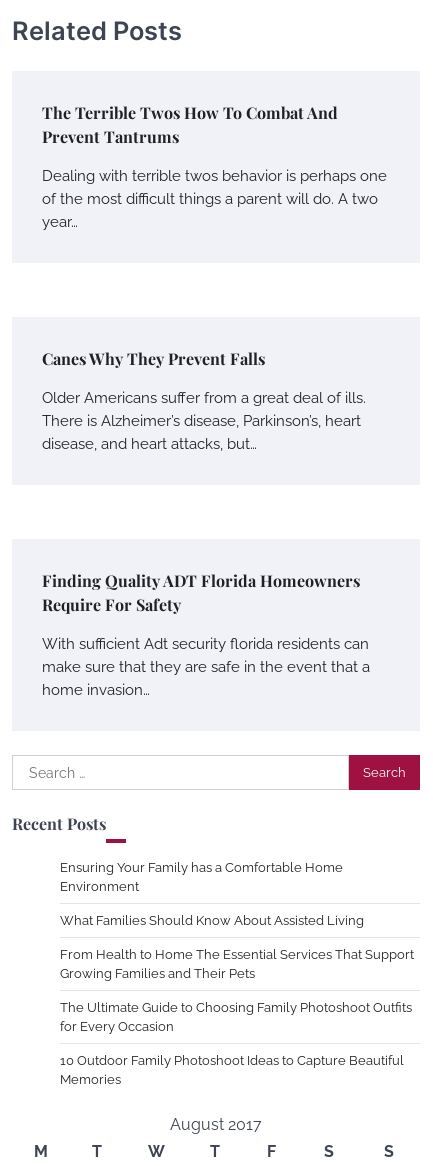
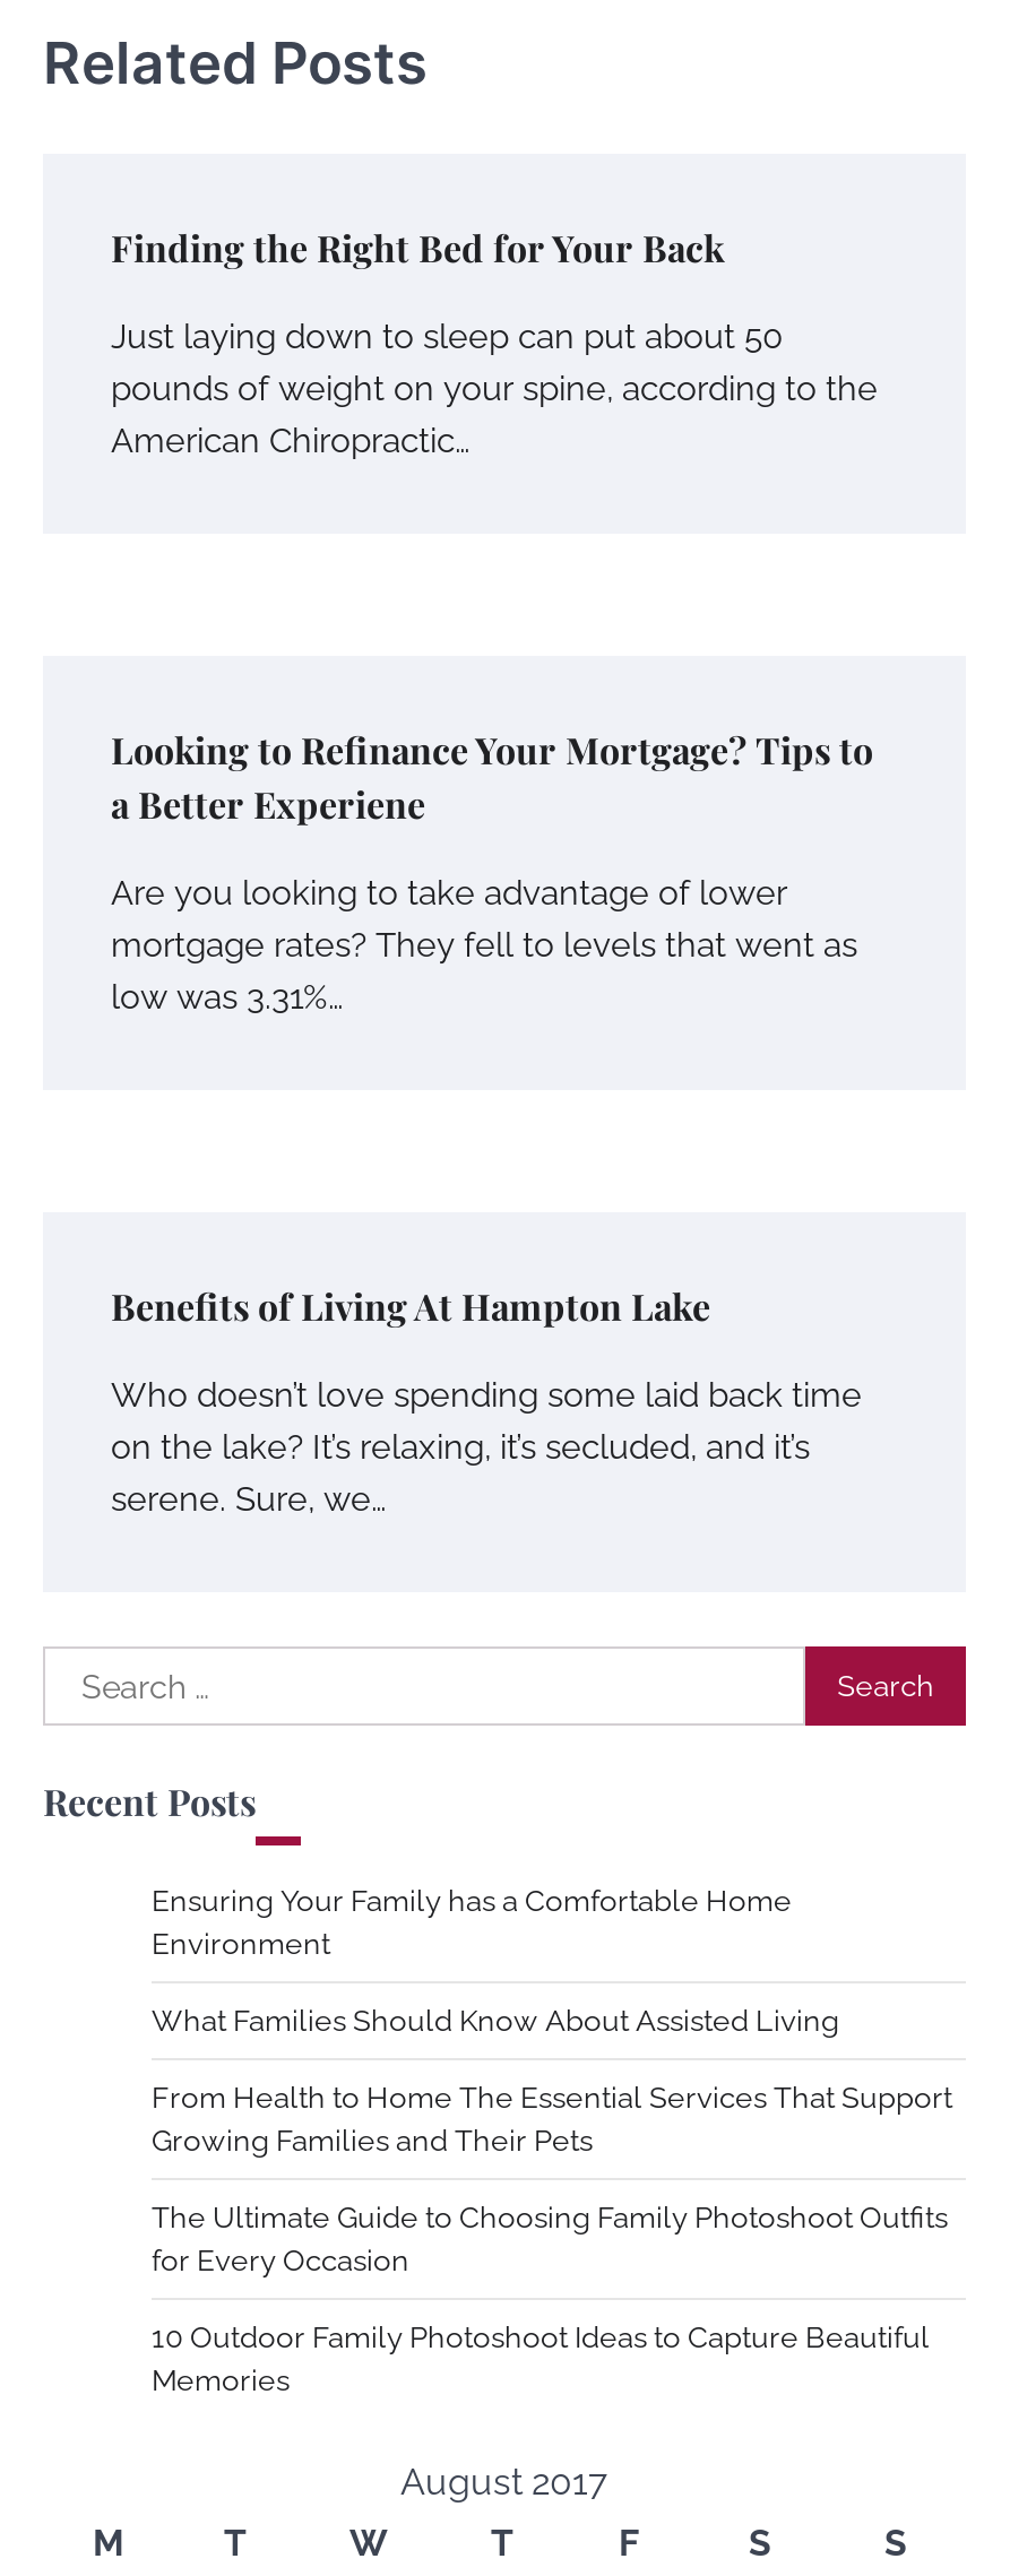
[42,102,338,147] The Terrible Twos How To Combat And | Prevent Tantrums -> [111,225,724,273] Finding the Right Bed for Your Back
[42,167,387,230] Dealing with terrible twos behavior is perhaps one | of the most difficult things a parent will do. A two | year… -> [111,318,878,460] Just laying down to sleep can put about 50 | pounds of weight on your spine, according to the | American Chiropractic…
[42,348,265,369] Canes Why They Prevent Falls -> [111,727,873,829] Looking to Refinance Your Mortgage? Tips to | a Better Experiene
[42,389,366,452] Older Americans suffer from a great deal of ills. | There is Alzheimer’s disease, Parkinson’s, heart | disease, and heart attacks, but… -> [111,874,857,1017] Are you looking to take advantage of lower | mortgage rates? They fell to levels that went as | low was 3.31%…
[42,570,360,615] Finding Quality ADT Florida Homeowners | Require For Safety -> [111,1283,710,1331] Benefits of Living At Hampton Lake
[42,635,370,698] With sufficient Adt security florida residents can | make sure that they are safe in the event that a | home invasion… -> [111,1376,862,1519] Who doesn’t love spending some laid back time | on the lake? It’s relaxing, it’s secluded, and it’s | serene. Sure, we…

